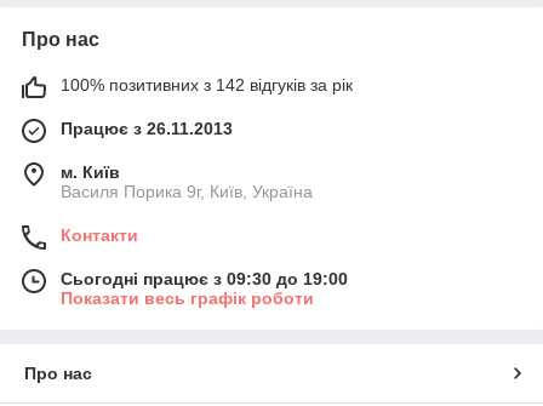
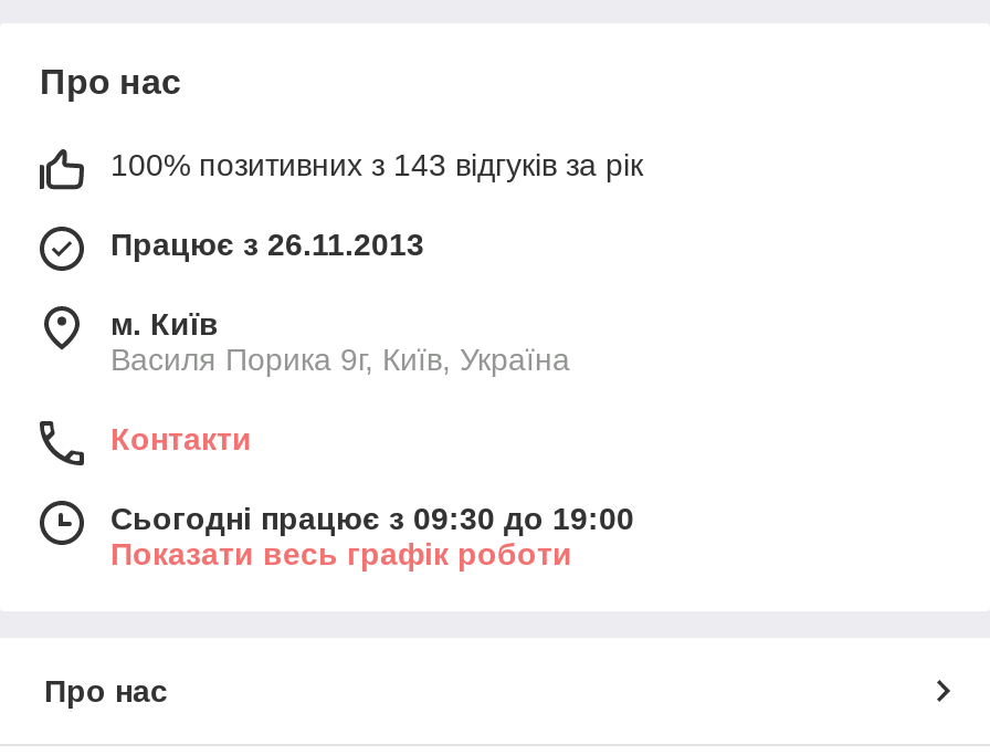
[61,75,353,94] 100% позитивних з 142 відгуків за рік -> [110,147,643,182] 100% позитивних з 143 відгуків за рік

